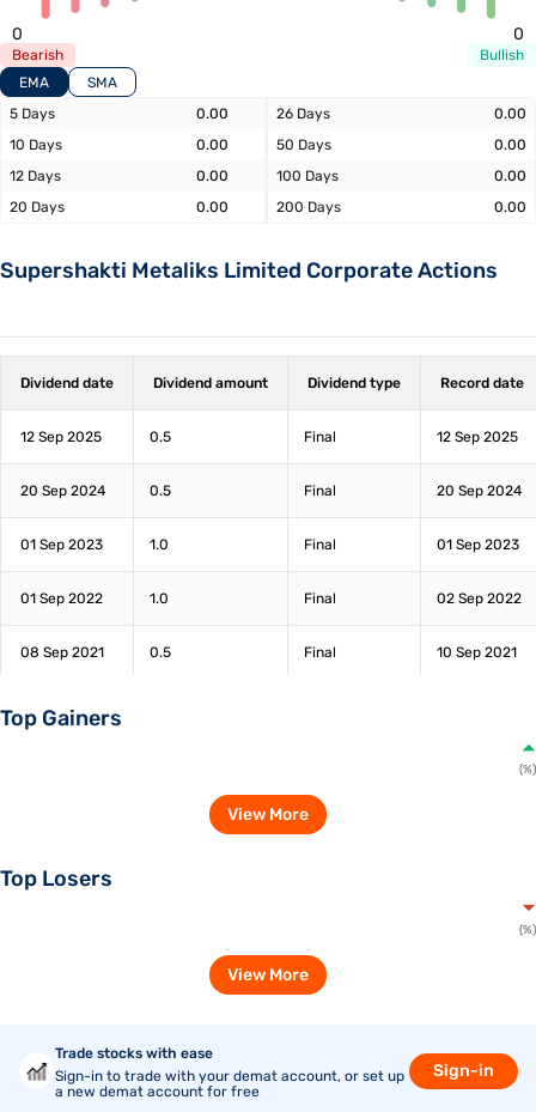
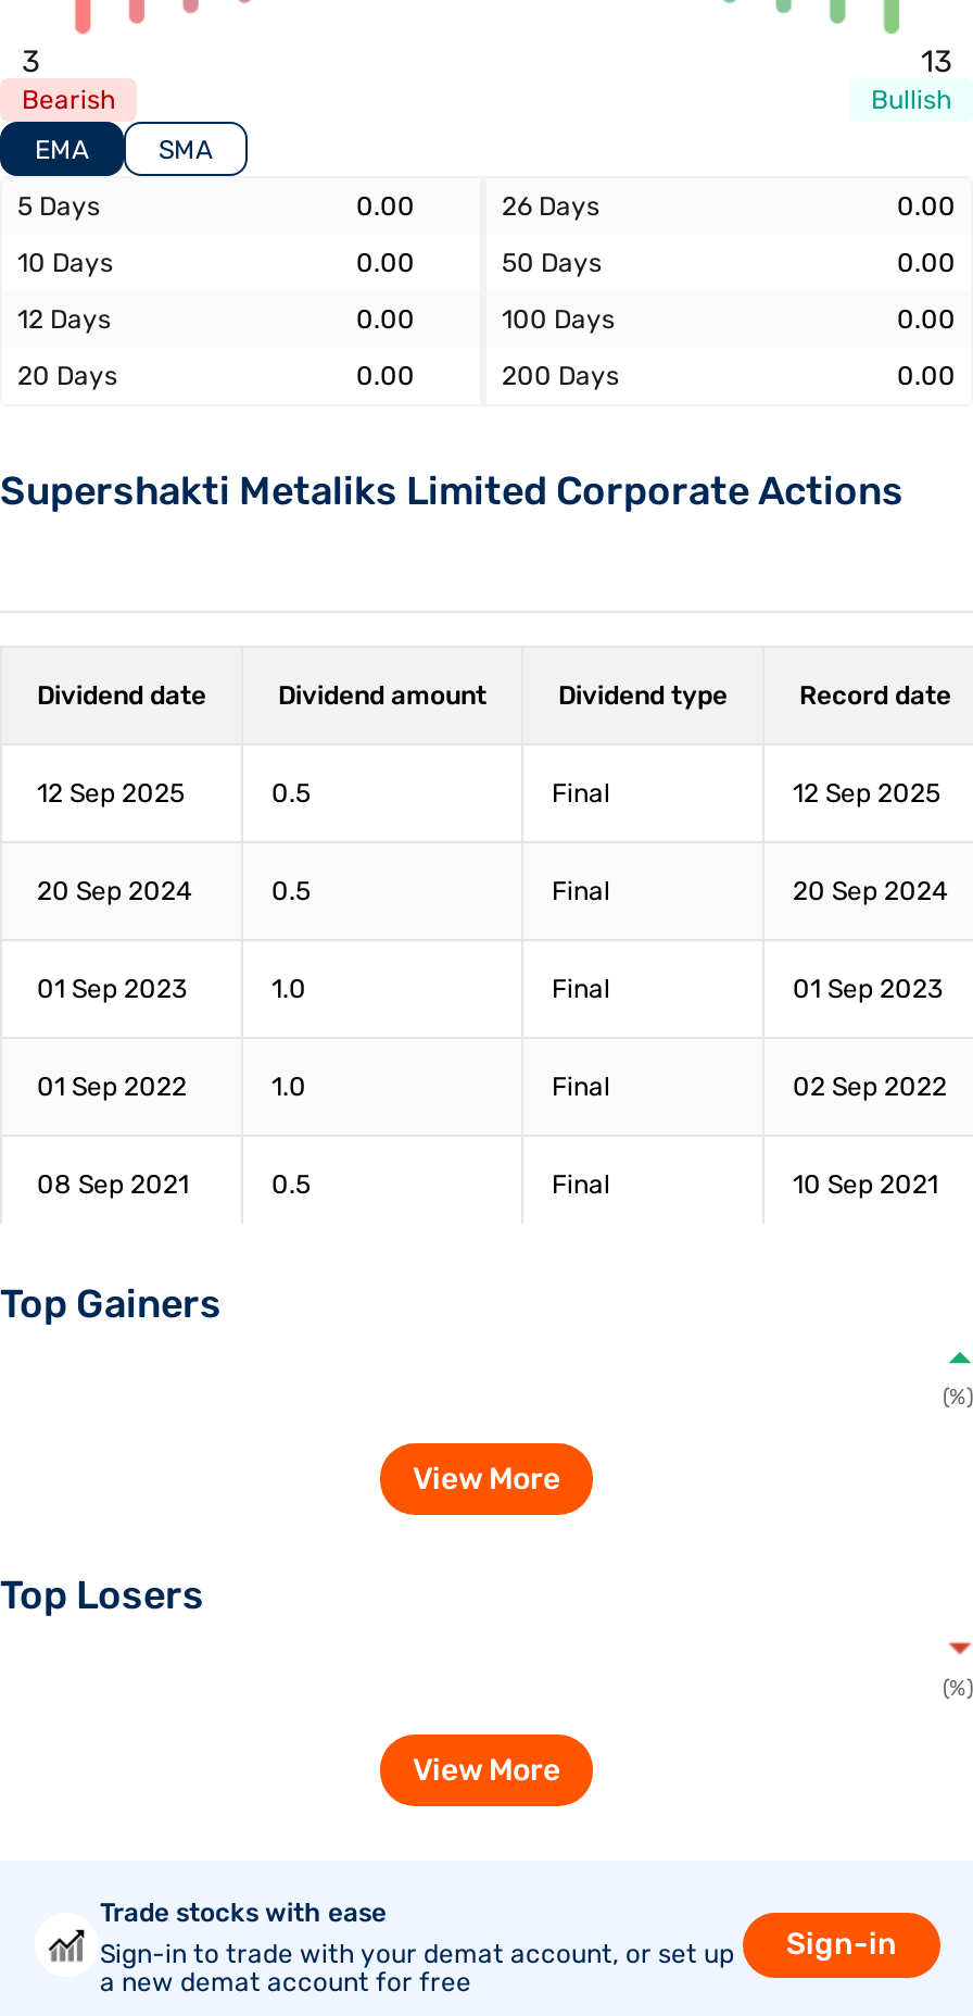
[12,25,23,45] 0 -> [22,45,39,82] 3
[513,25,524,45] 0 -> [921,45,951,82] 13

